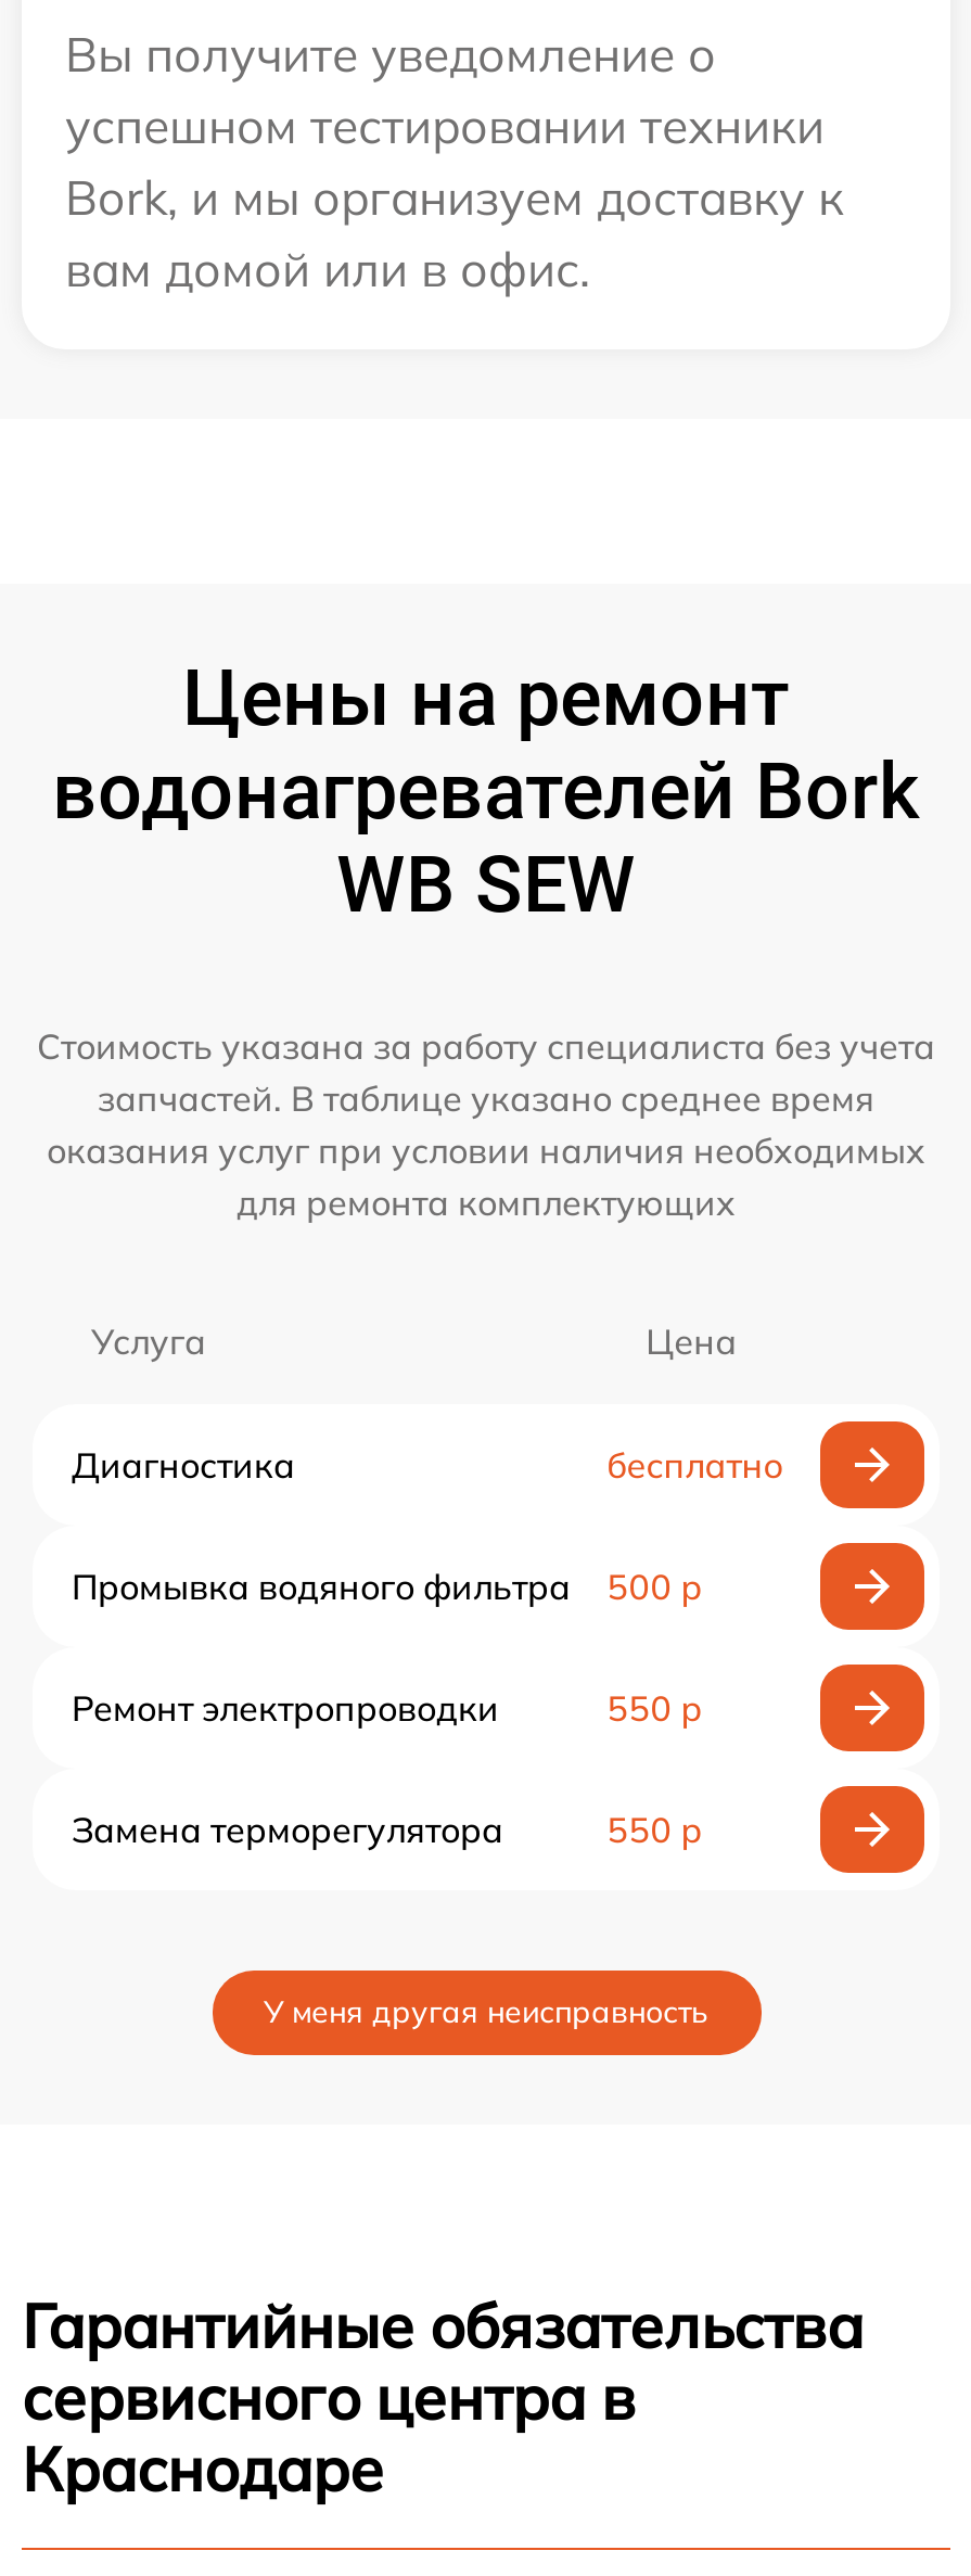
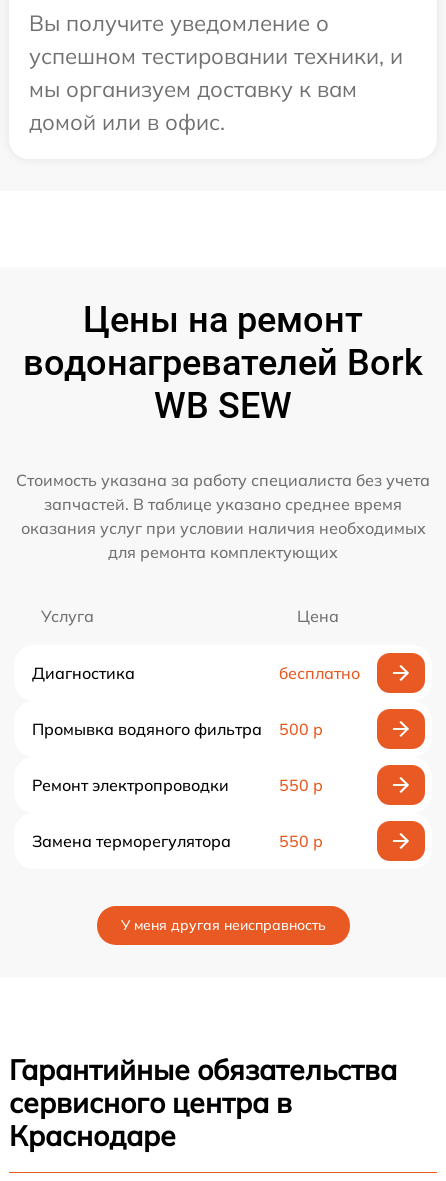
[65,95,844,299] успешном тестировании техники | Bork, и мы организуем доставку к | вам домой или в офис. -> [29,42,403,136] успешном тестировании техники, и | мы организуем доставку к вам | домой или в офис.

